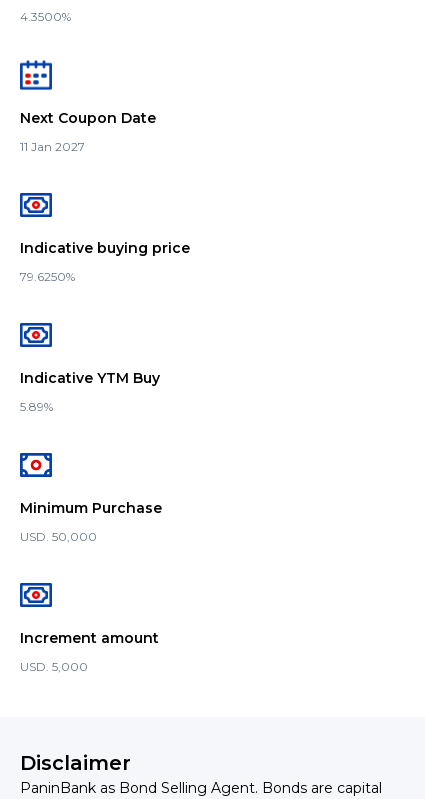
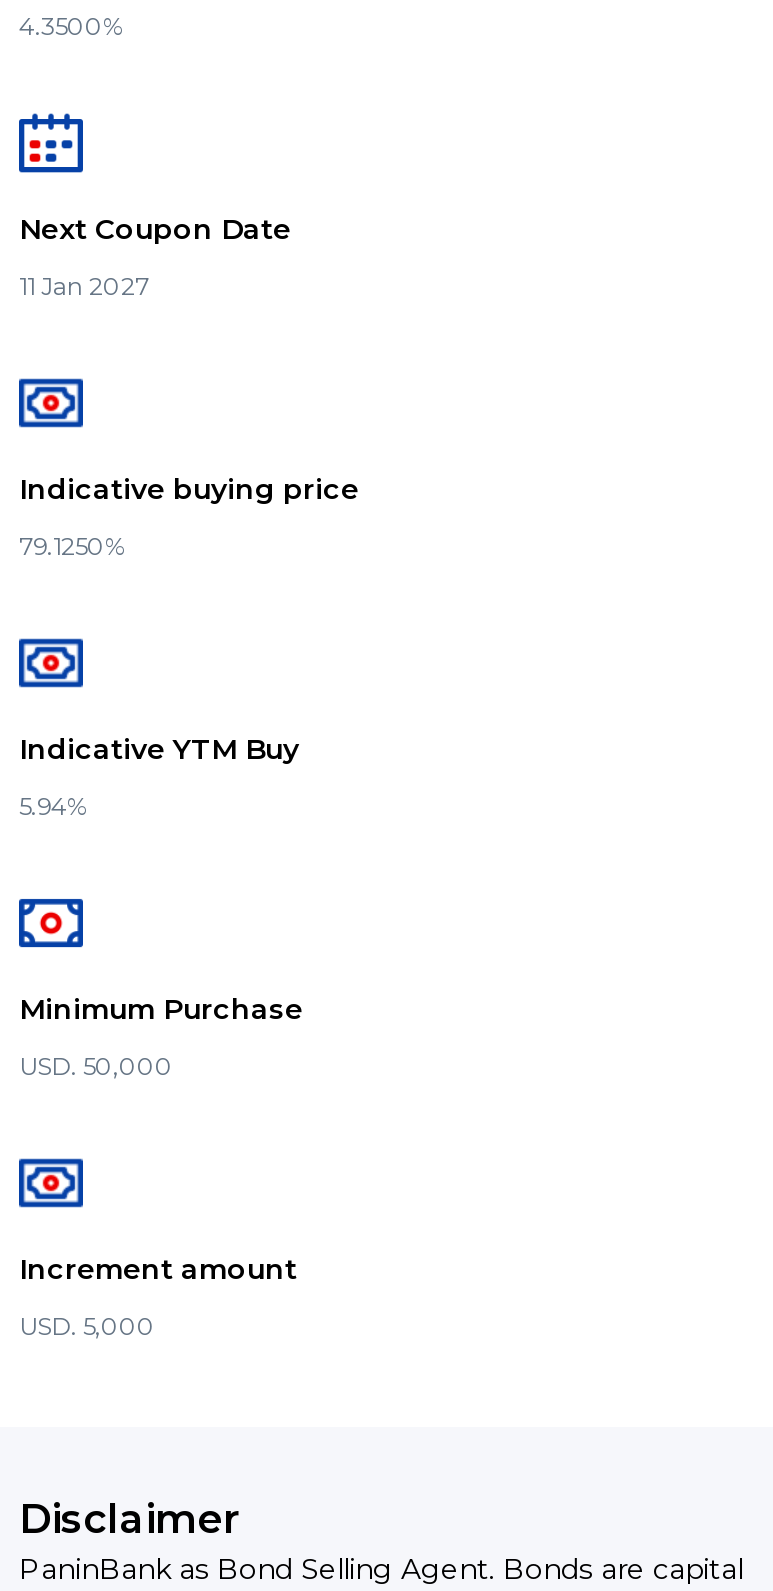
[20,269,75,284] 79.6250% -> [19,531,123,561] 79.1250%
[20,399,53,414] 5.89% -> [19,791,85,821] 5.94%

